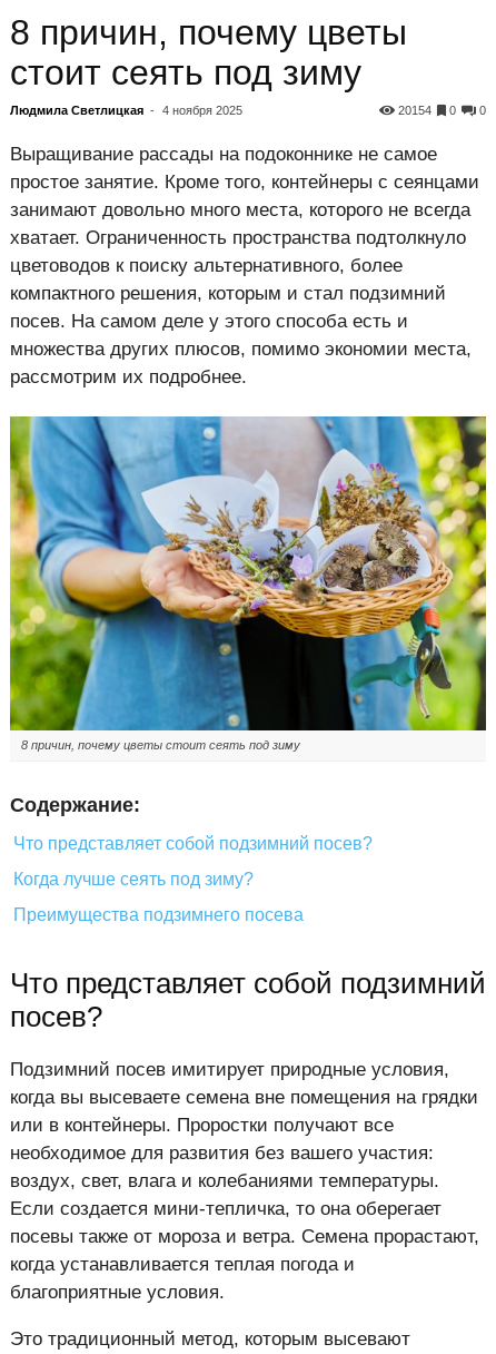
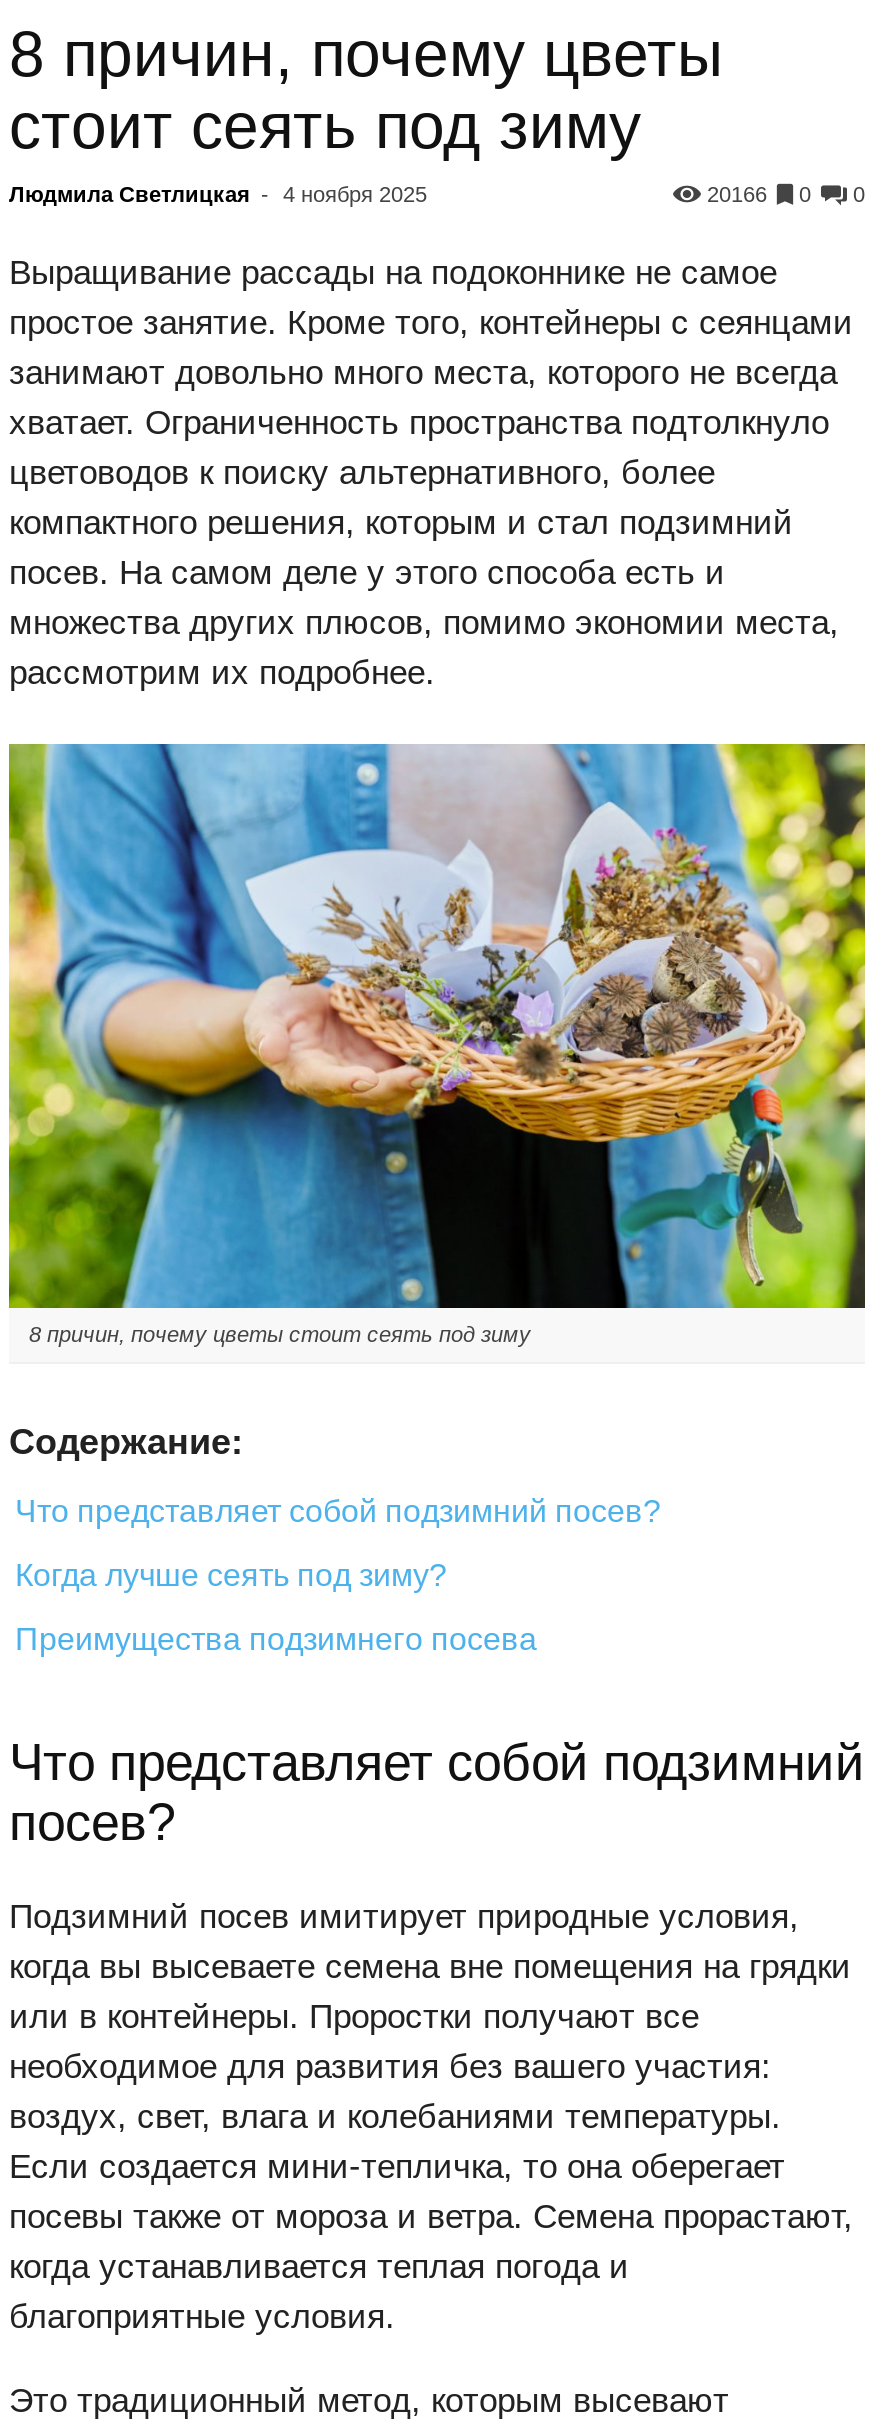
[398,104,486,117] 20154 0 0 -> [707,182,865,206] 20166 0 0

